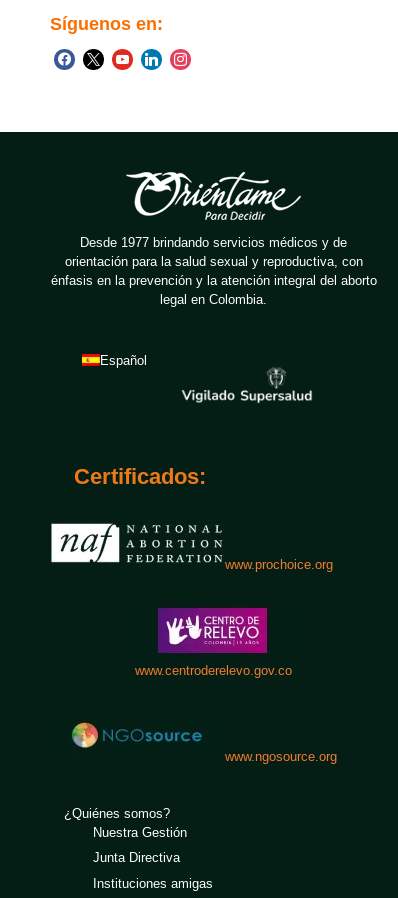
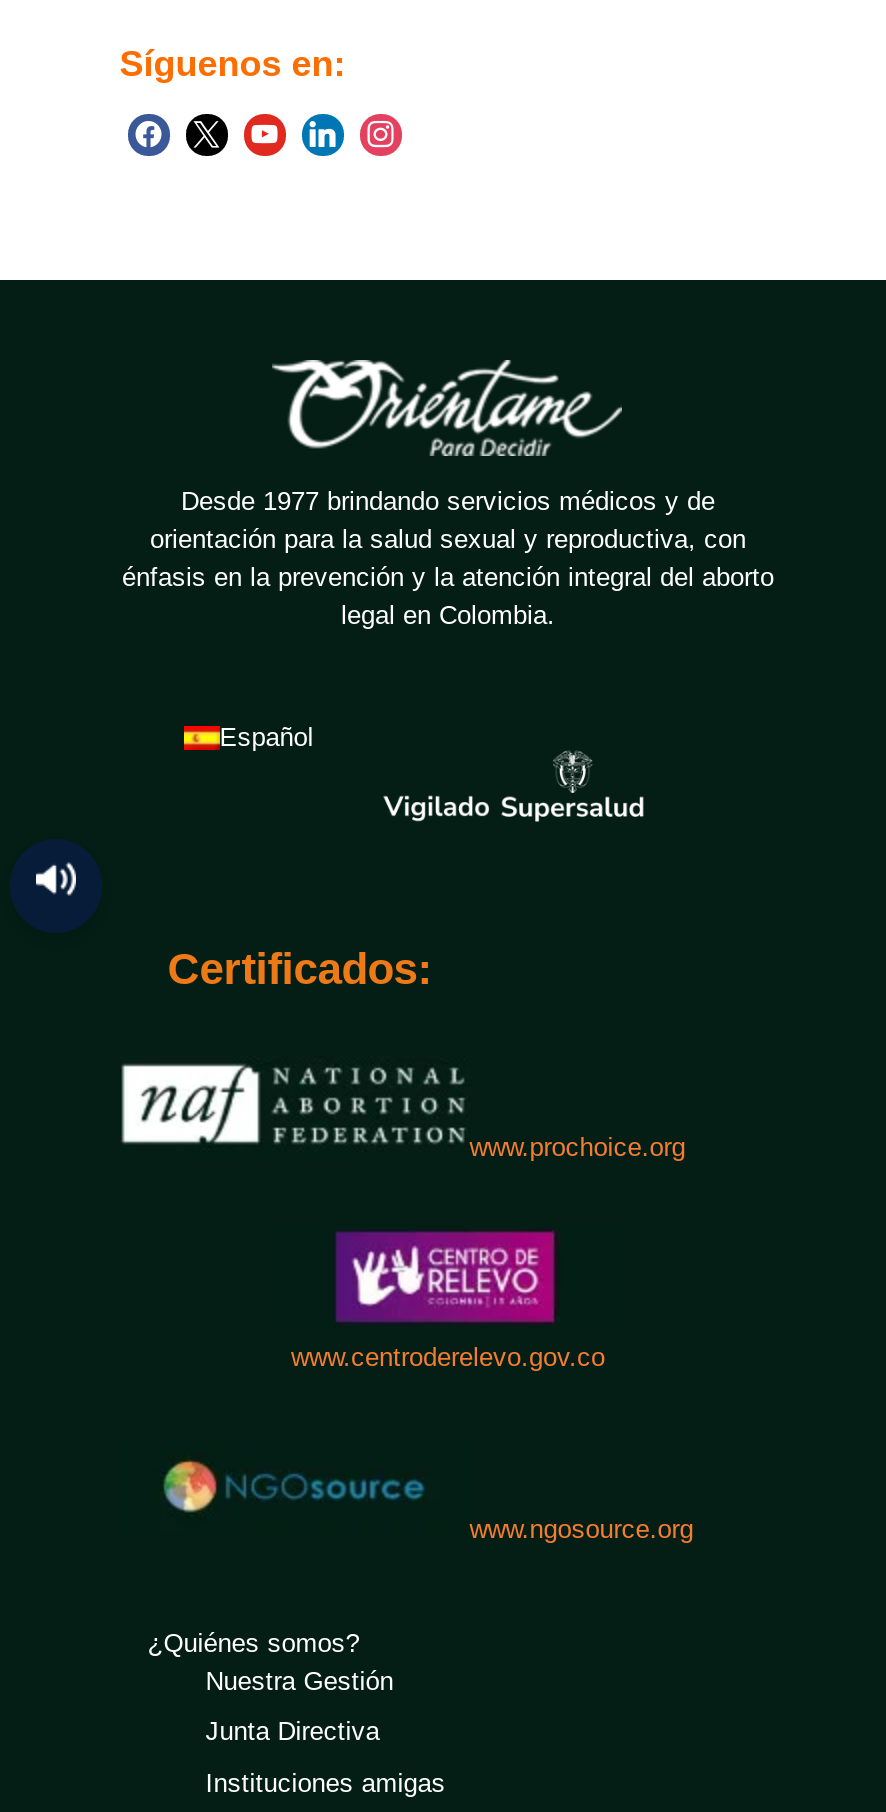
none -> [12,842,100,930] [image]

